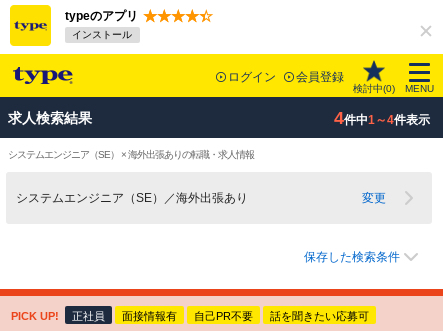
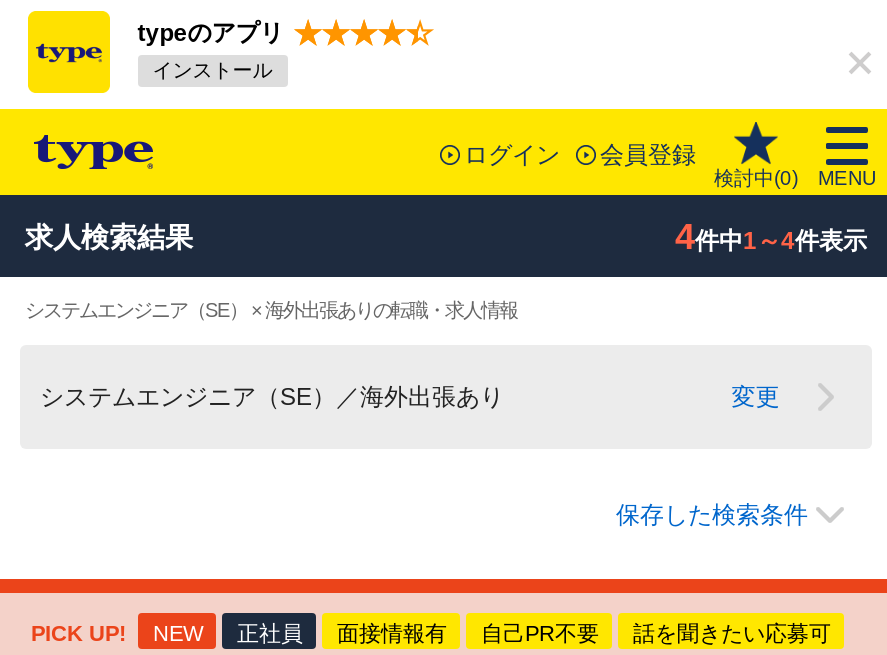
none -> [153,621,203,645] NEW

